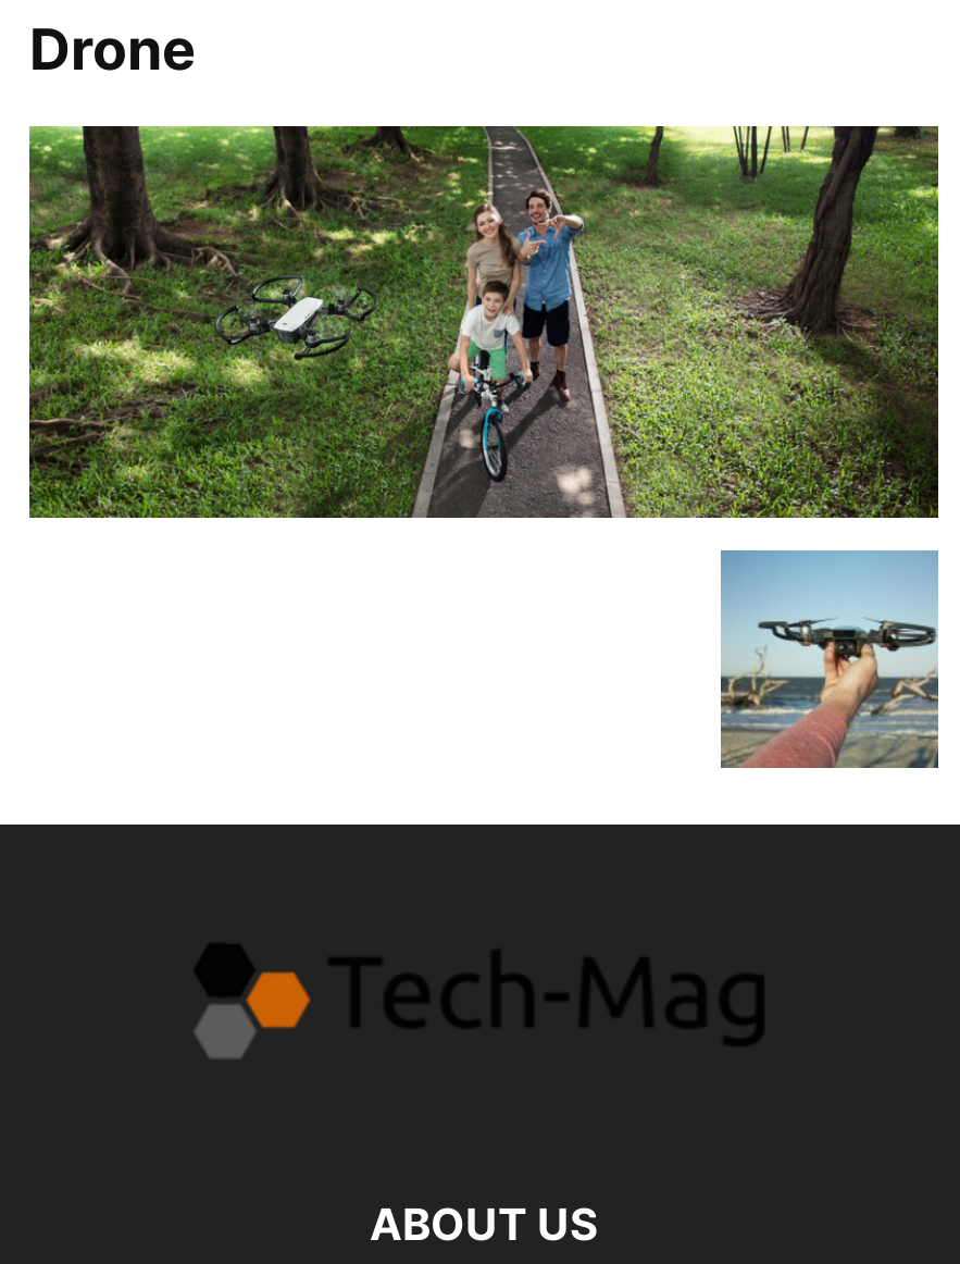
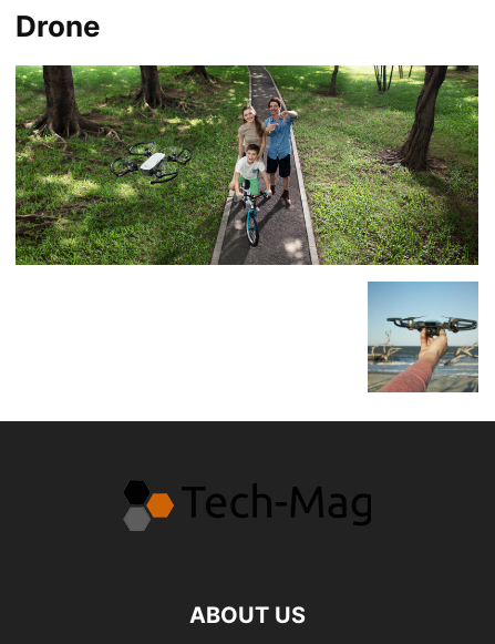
[195,946,334,1059] [image] -> [104,482,175,531] [image]

